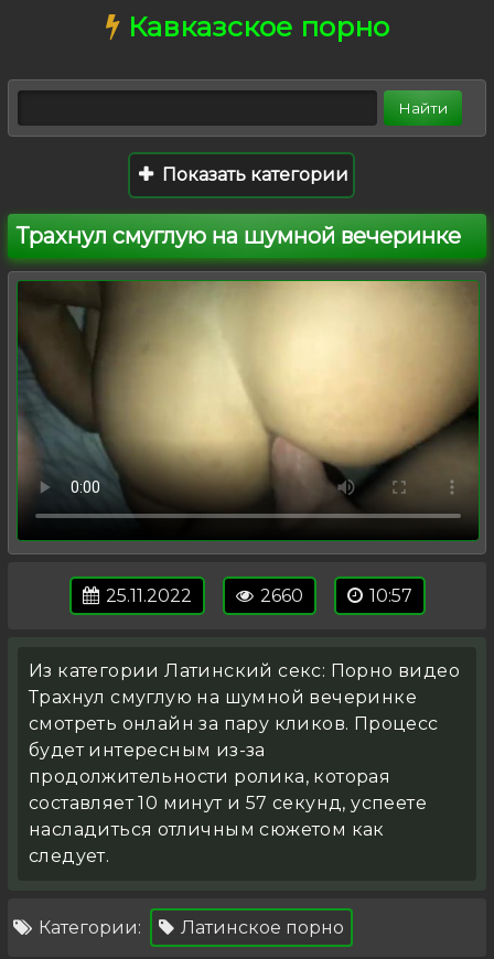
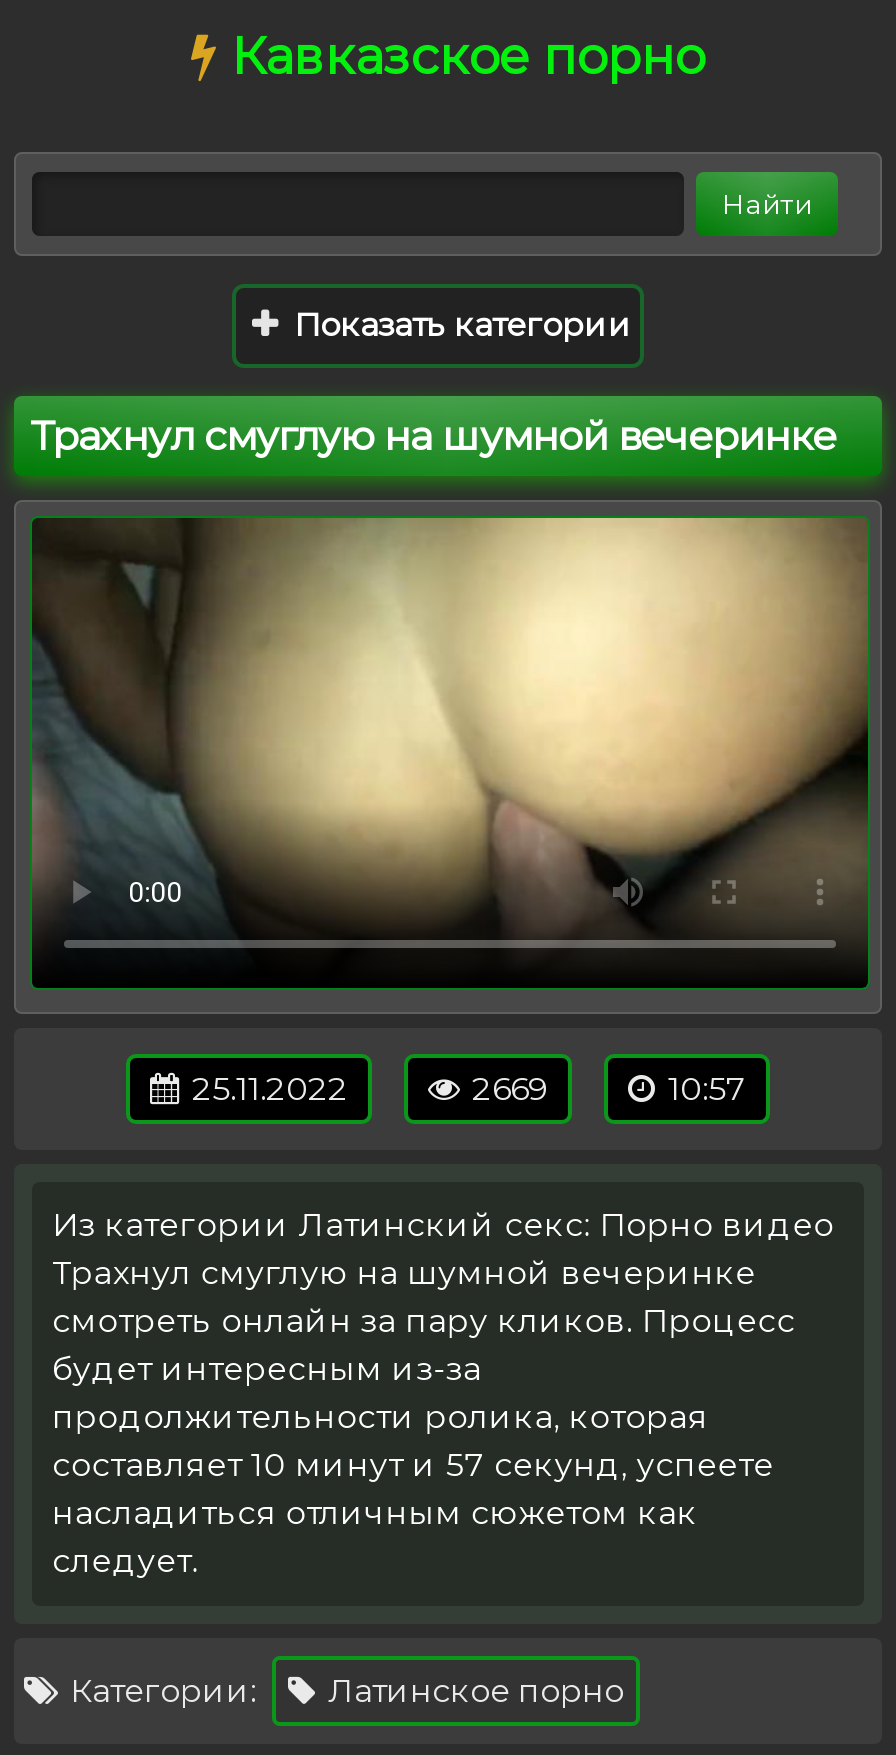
[255,585,303,606] 2660 -> [464,1070,548,1108] 2669

